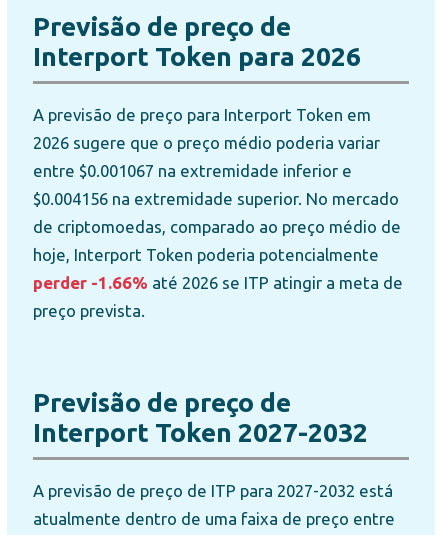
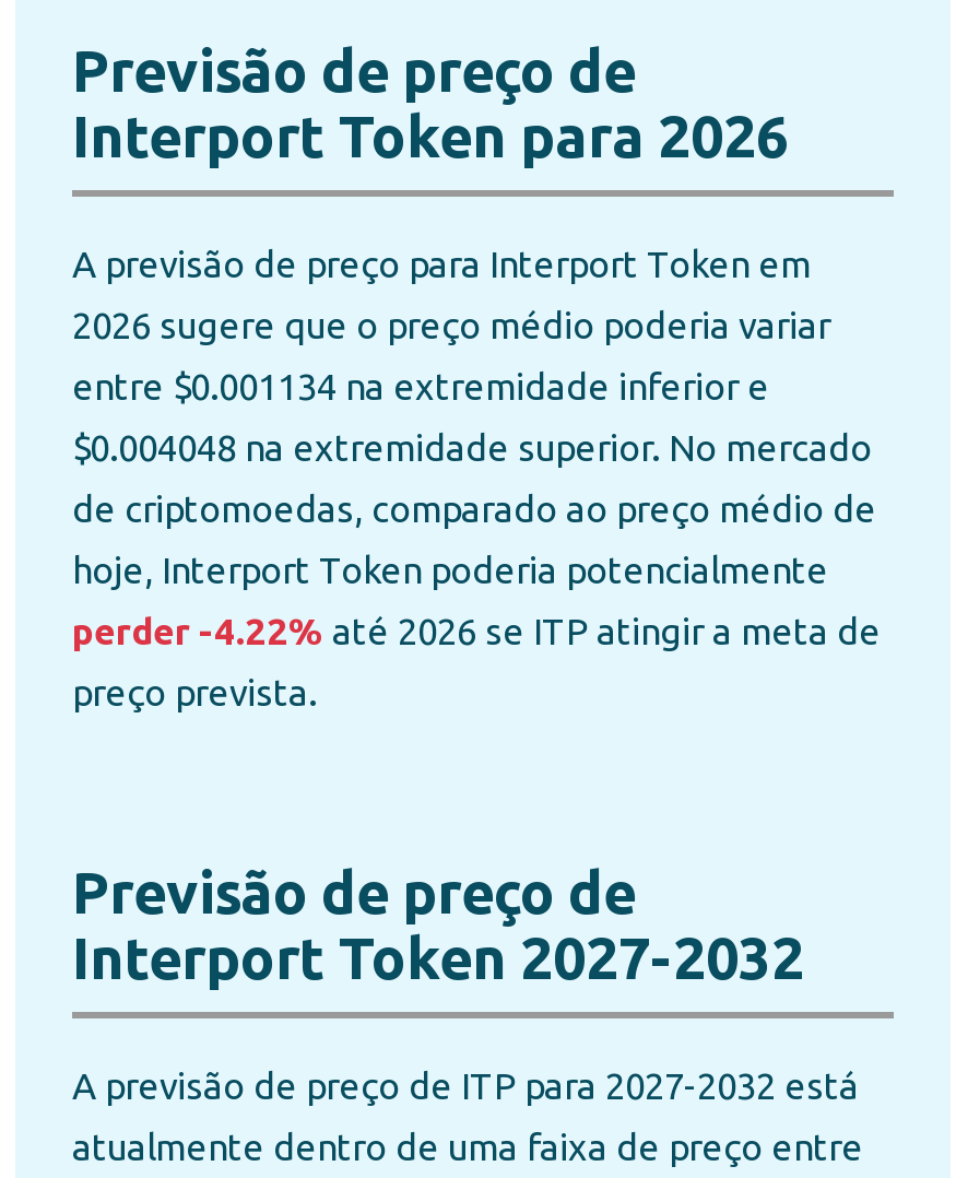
[33,161,352,180] entre $0.001067 na extremidade inferior e -> [72,365,769,407] entre $0.001134 na extremidade inferior e
[33,189,399,208] $0.004156 na extremidade superior. No mercado -> [72,426,872,468] $0.004048 na extremidade superior. No mercado
[33,273,403,292] perder -1.66% até 2026 se ITP atingir a meta de -> [72,610,881,652] perder -4.22% até 2026 se ITP atingir a meta de

